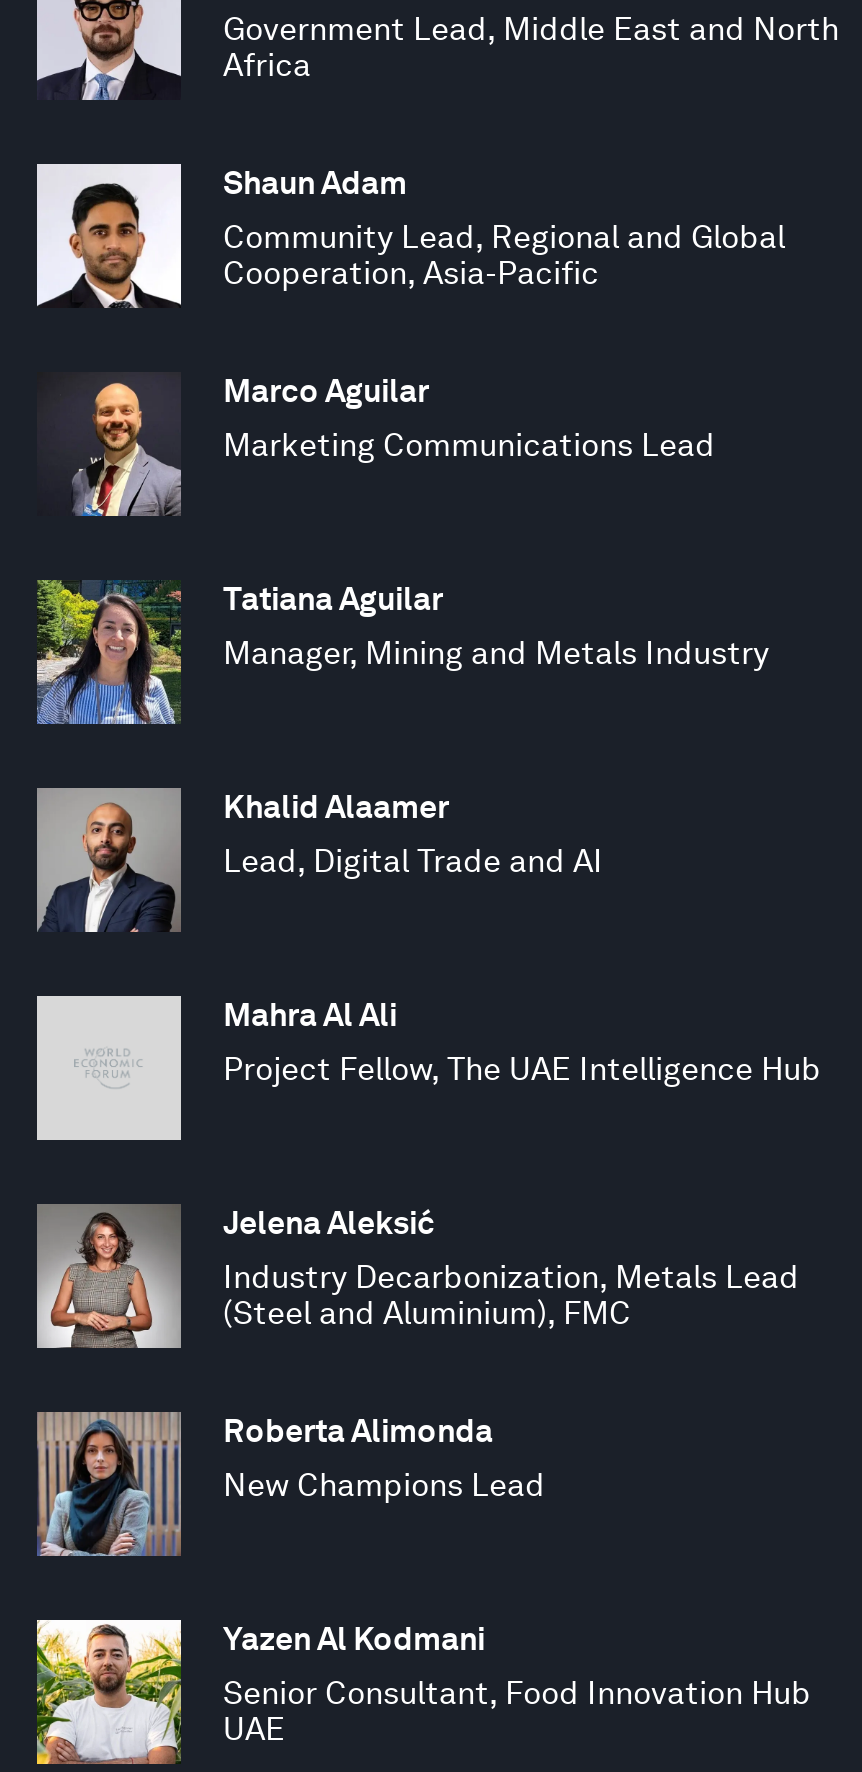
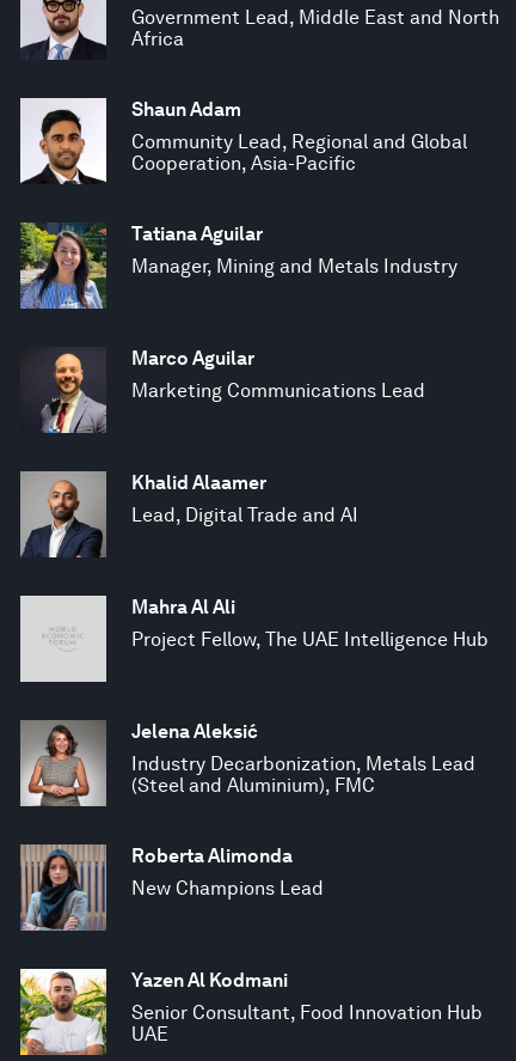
moved [37,372,715,518] -> [20,347,425,434]: [image] | Marco Aguilar | Marketing Communications Lead
moved [33,578,769,728] -> [18,221,457,311]: [image] | Tatiana Aguilar | Manager, Mining and Metals Industry

